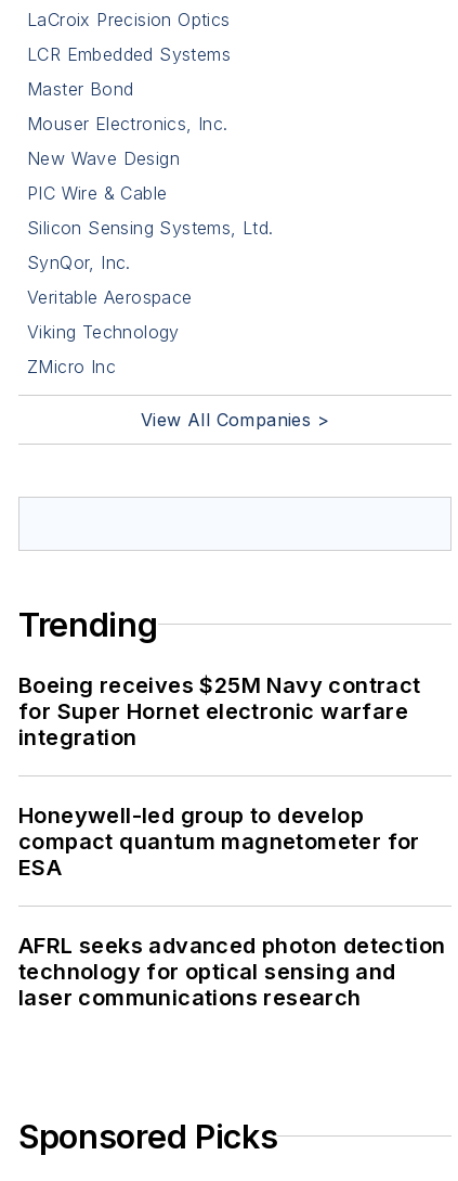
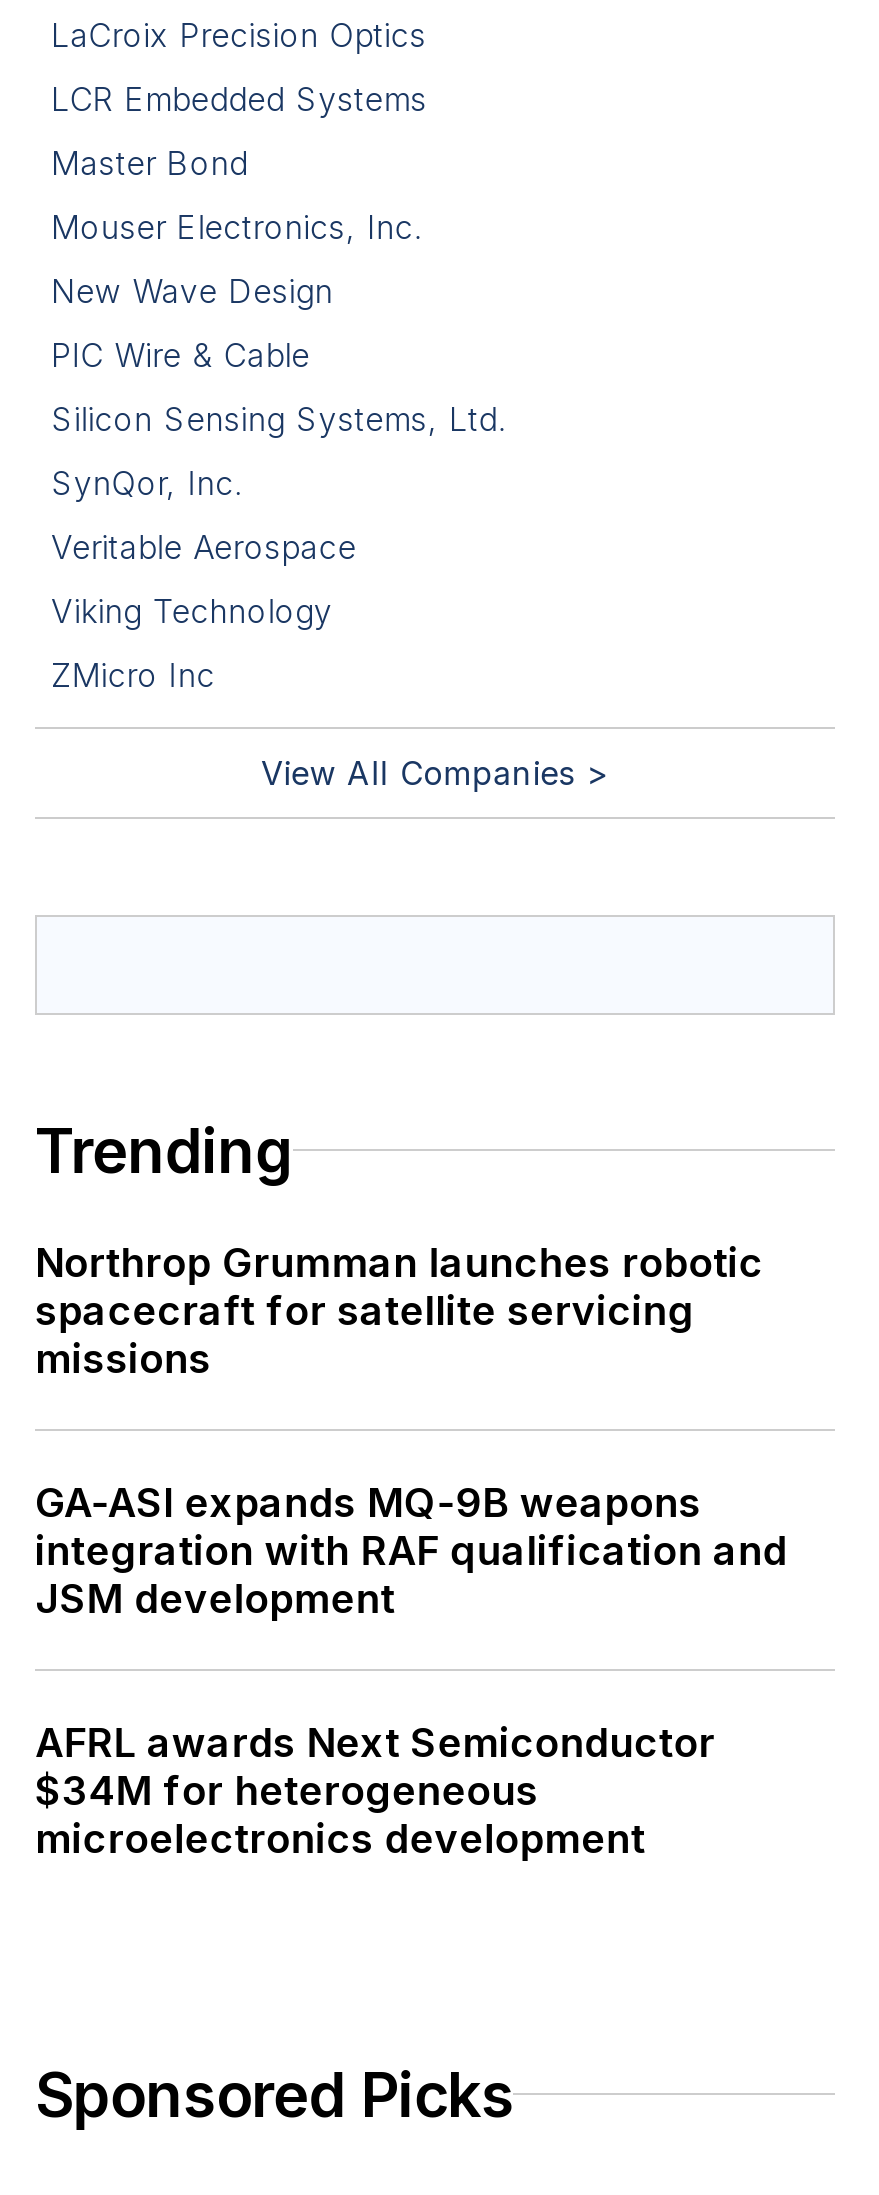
[18,672,421,750] Boeing receives $25M Navy contract | for Super Hornet electronic warfare | integration -> [35,1239,763,1383] Northrop Grumman launches robotic | spacecraft for satellite servicing | missions
[18,802,420,880] Honeywell-led group to develop | compact quantum magnetometer for | ESA -> [35,1479,787,1623] GA-ASI expands MQ-9B weapons | integration with RAF qualification and | JSM development
[18,932,445,1011] AFRL seeks advanced photon detection | technology for optical sensing and | laser communications research -> [35,1719,715,1863] AFRL awards Next Semiconductor | $34M for heterogeneous | microelectronics development

